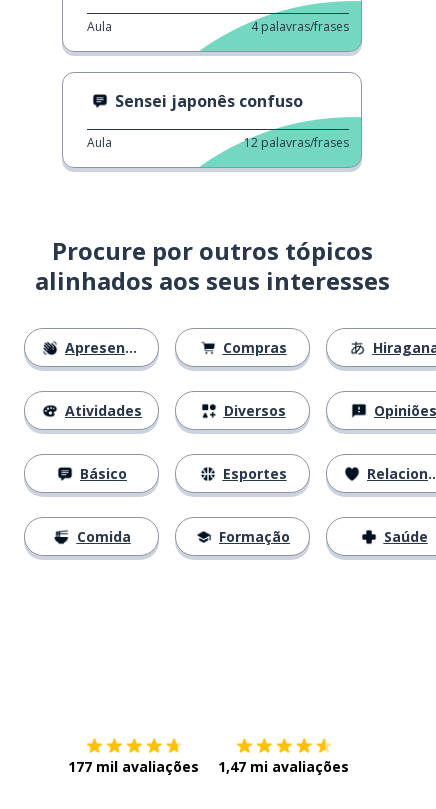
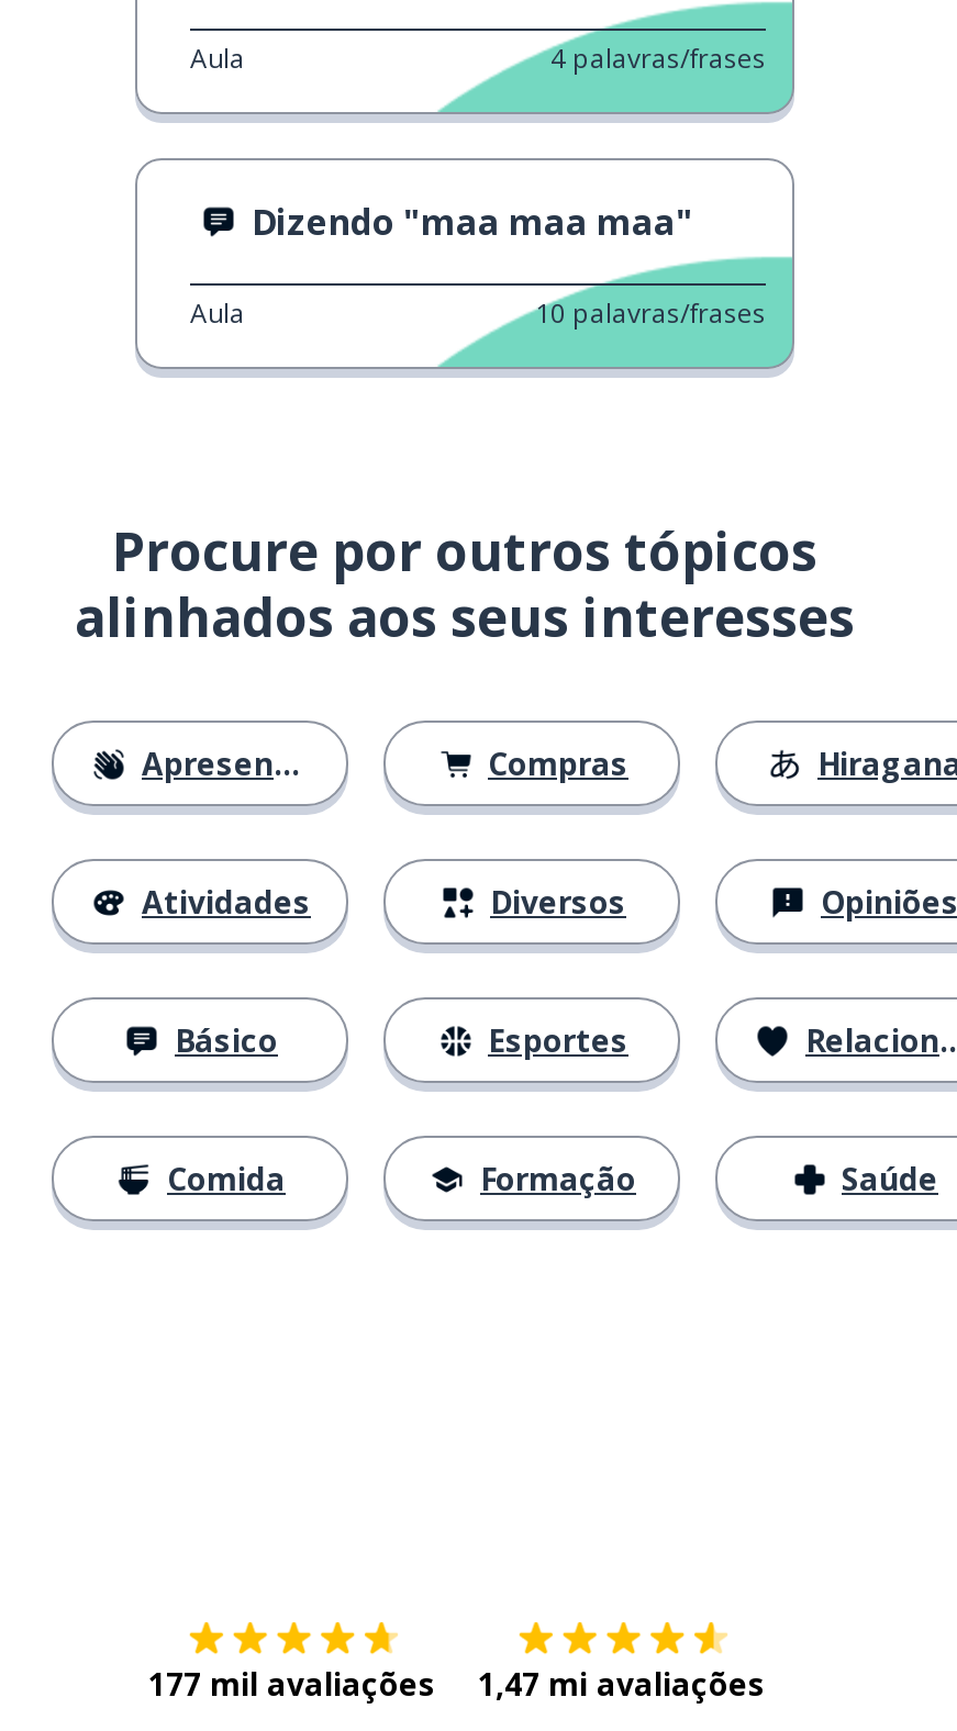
[115,90,303,112] Sensei japonês confuso -> [252,197,693,246] Dizendo "maa maa maa"
[244,134,349,151] 12 palavras/frases -> [535,294,766,331] 10 palavras/frases

